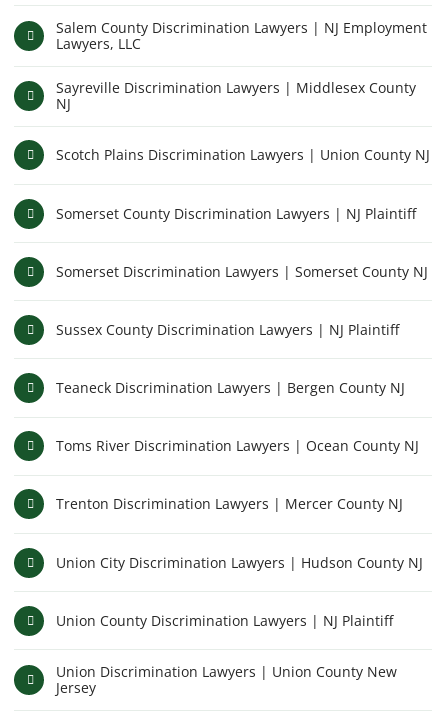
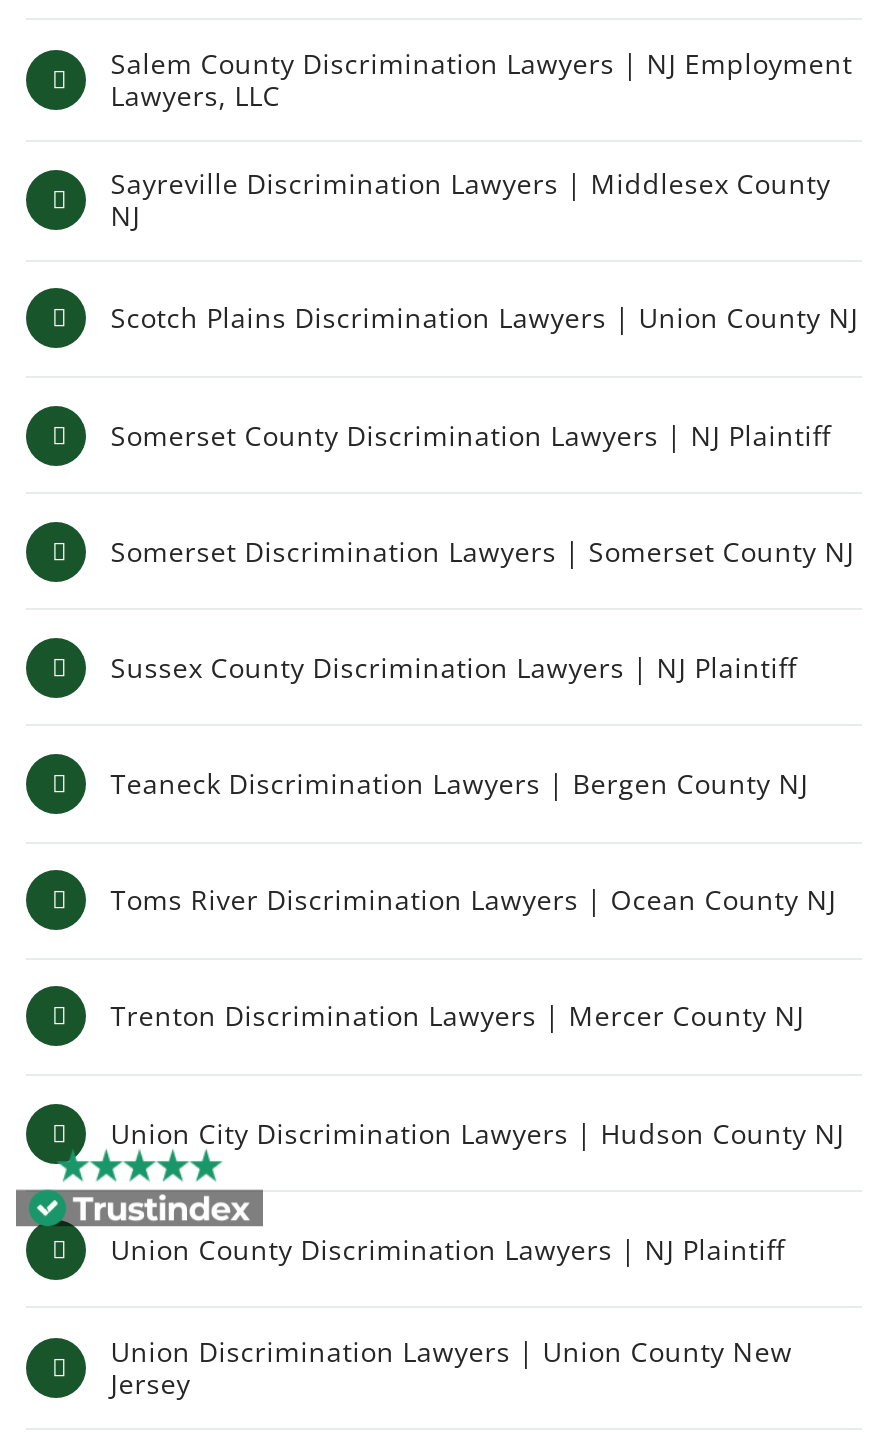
none -> [14,1152,264,1228] [image]

